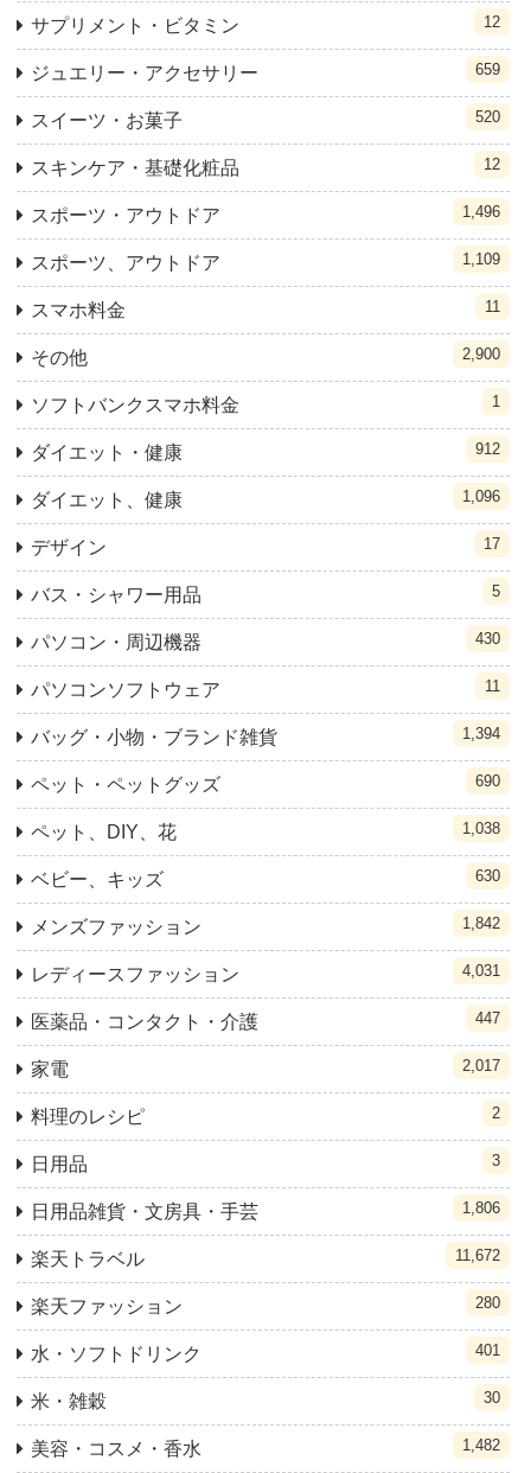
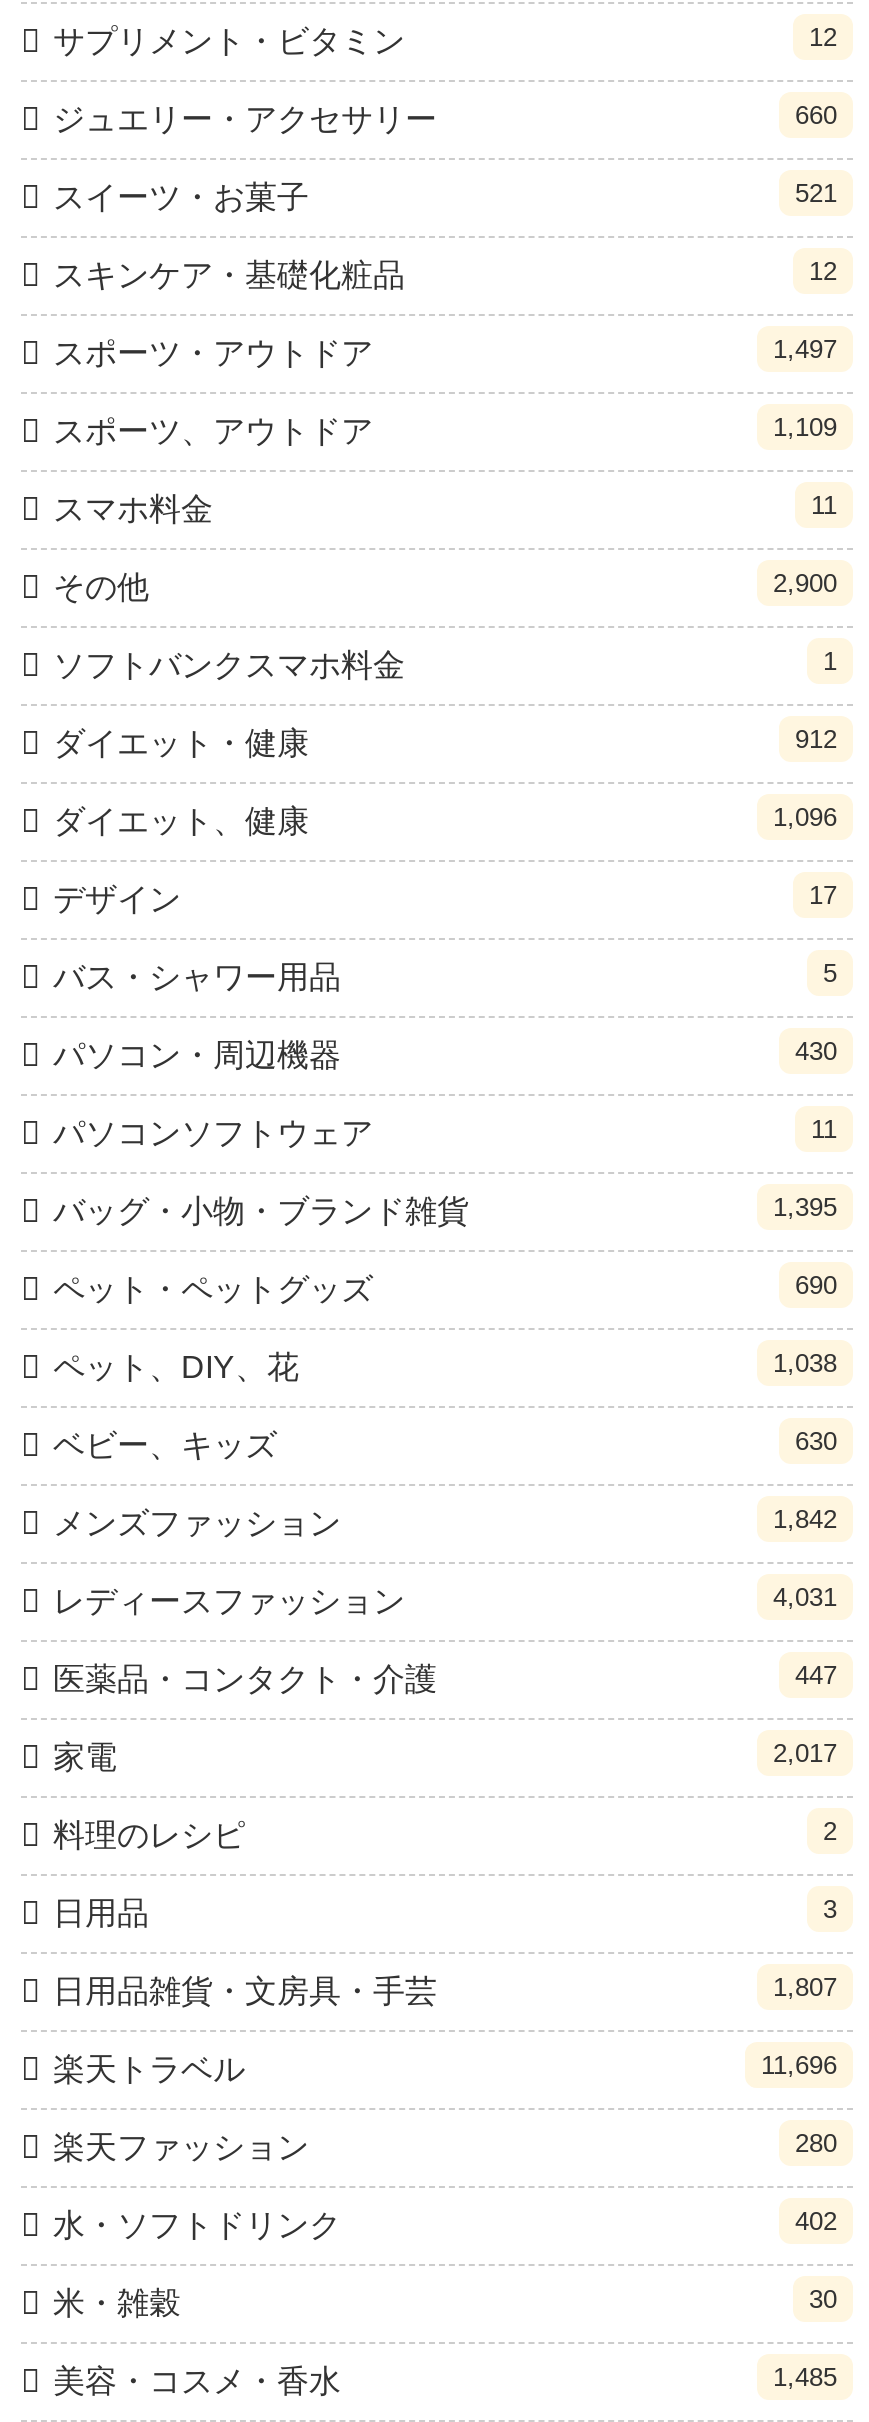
[475,61,500,79] 659 -> [795,100,837,130] 660
[475,108,500,126] 520 -> [795,178,837,208] 521
[462,203,500,221] 1,496 -> [773,334,837,364] 1,497
[462,725,500,743] 1,394 -> [773,1192,837,1222] 1,395
[462,1199,500,1217] 1,806 -> [773,1972,837,2002] 1,807
[455,1247,500,1265] 11,672 -> [761,2050,837,2080] 11,696
[475,1342,500,1359] 401 -> [795,2206,837,2236] 402
[462,1436,500,1454] 1,482 -> [773,2362,837,2392] 1,485

